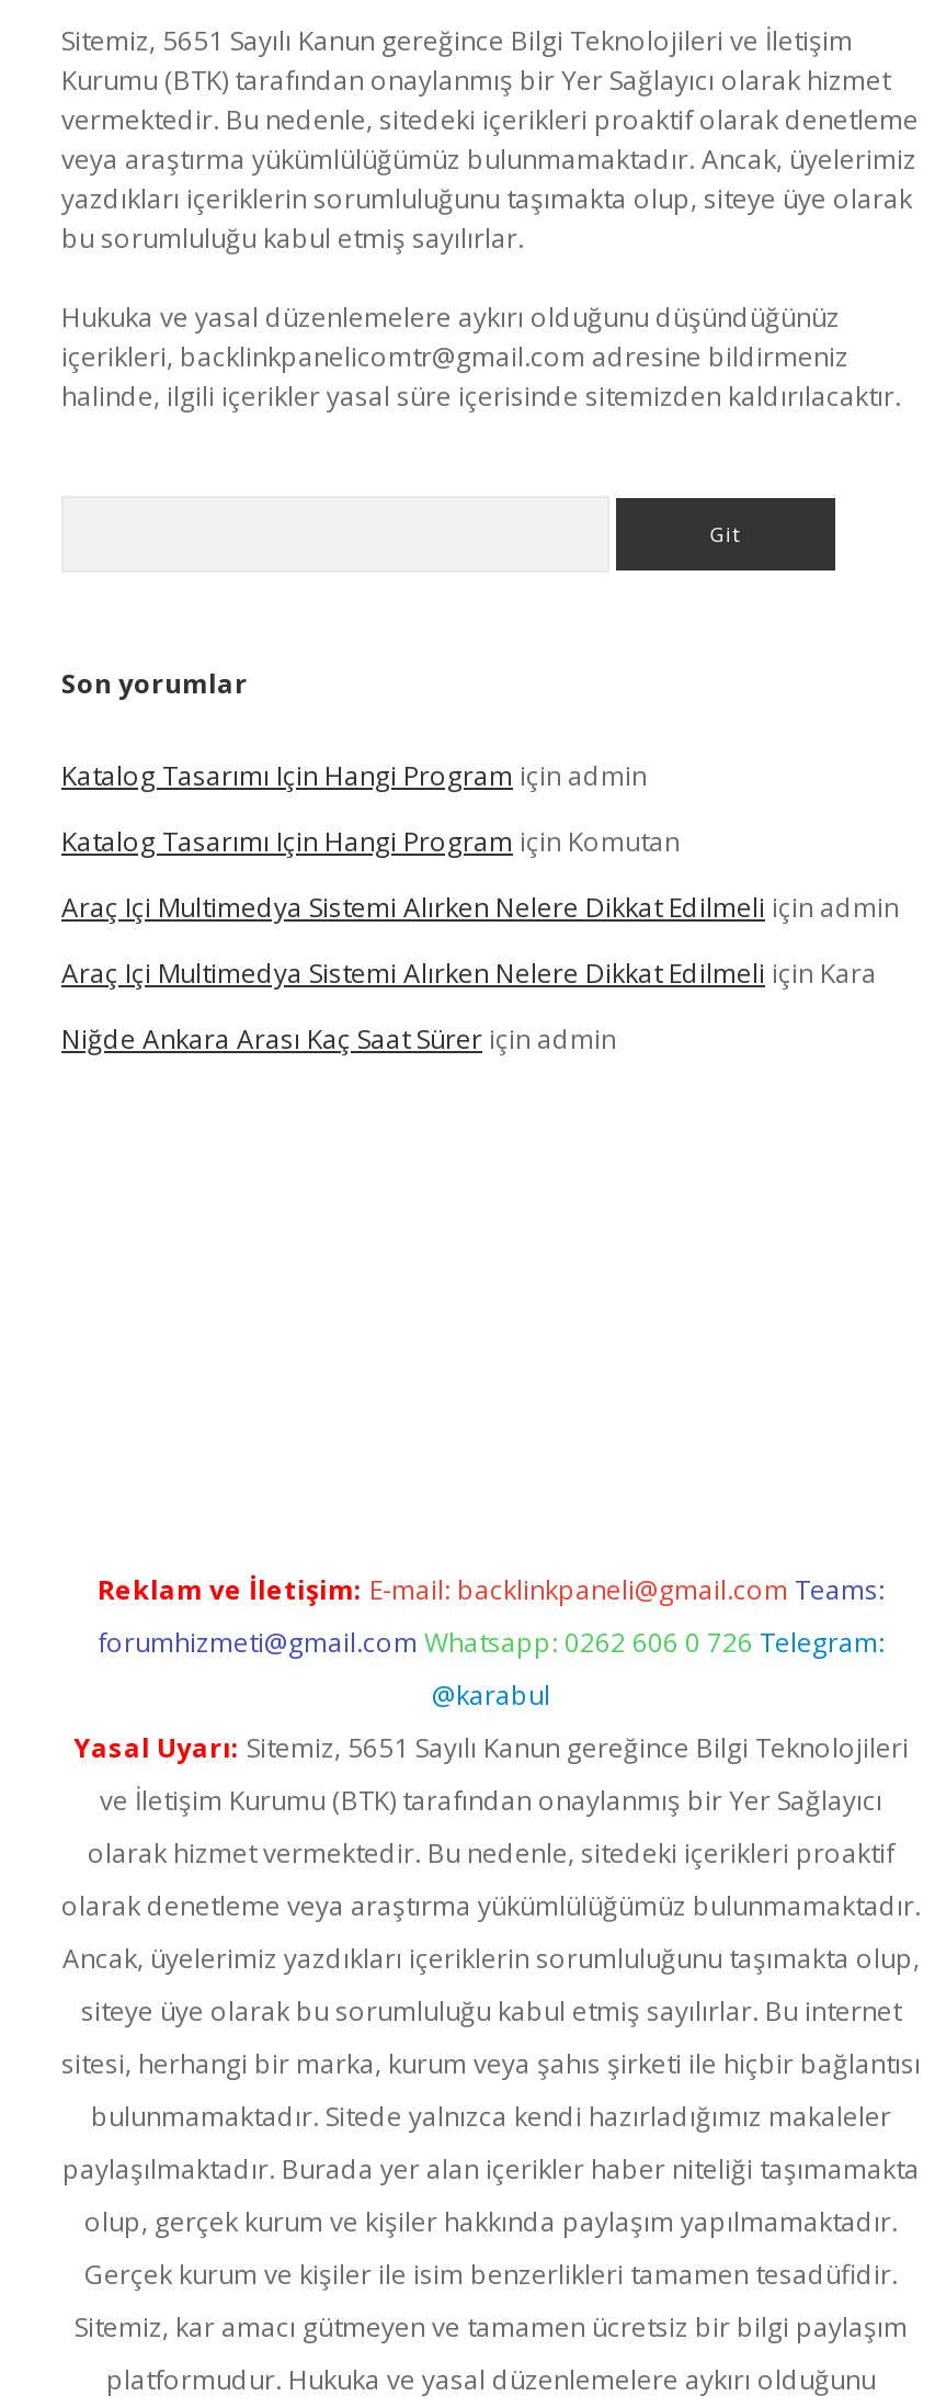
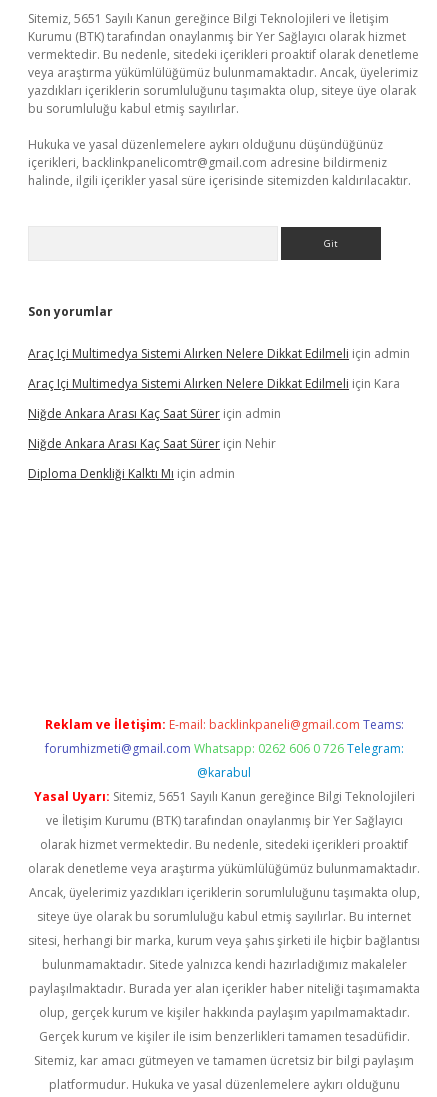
[61,757,680,860] Katalog Tasarımı Için Hangi Program için admin | Katalog Tasarımı Için Hangi Program için Komutan -> none
moved [61,889,899,1058] -> [28,345,410,422]: Araç Içi Multimedya Sistemi Alırken Nelere Dikkat Edilmeli için admin | Araç Içi Multimedya Sistemi Alırken Nelere Dikkat Edilmeli için Kara | Niğde Ankara Arası Kaç Saat Sürer için admin
none -> [28,435,276,482] Niğde Ankara Arası Kaç Saat Sürer için Nehir | Diploma Denkliği Kalktı Mı için admin

